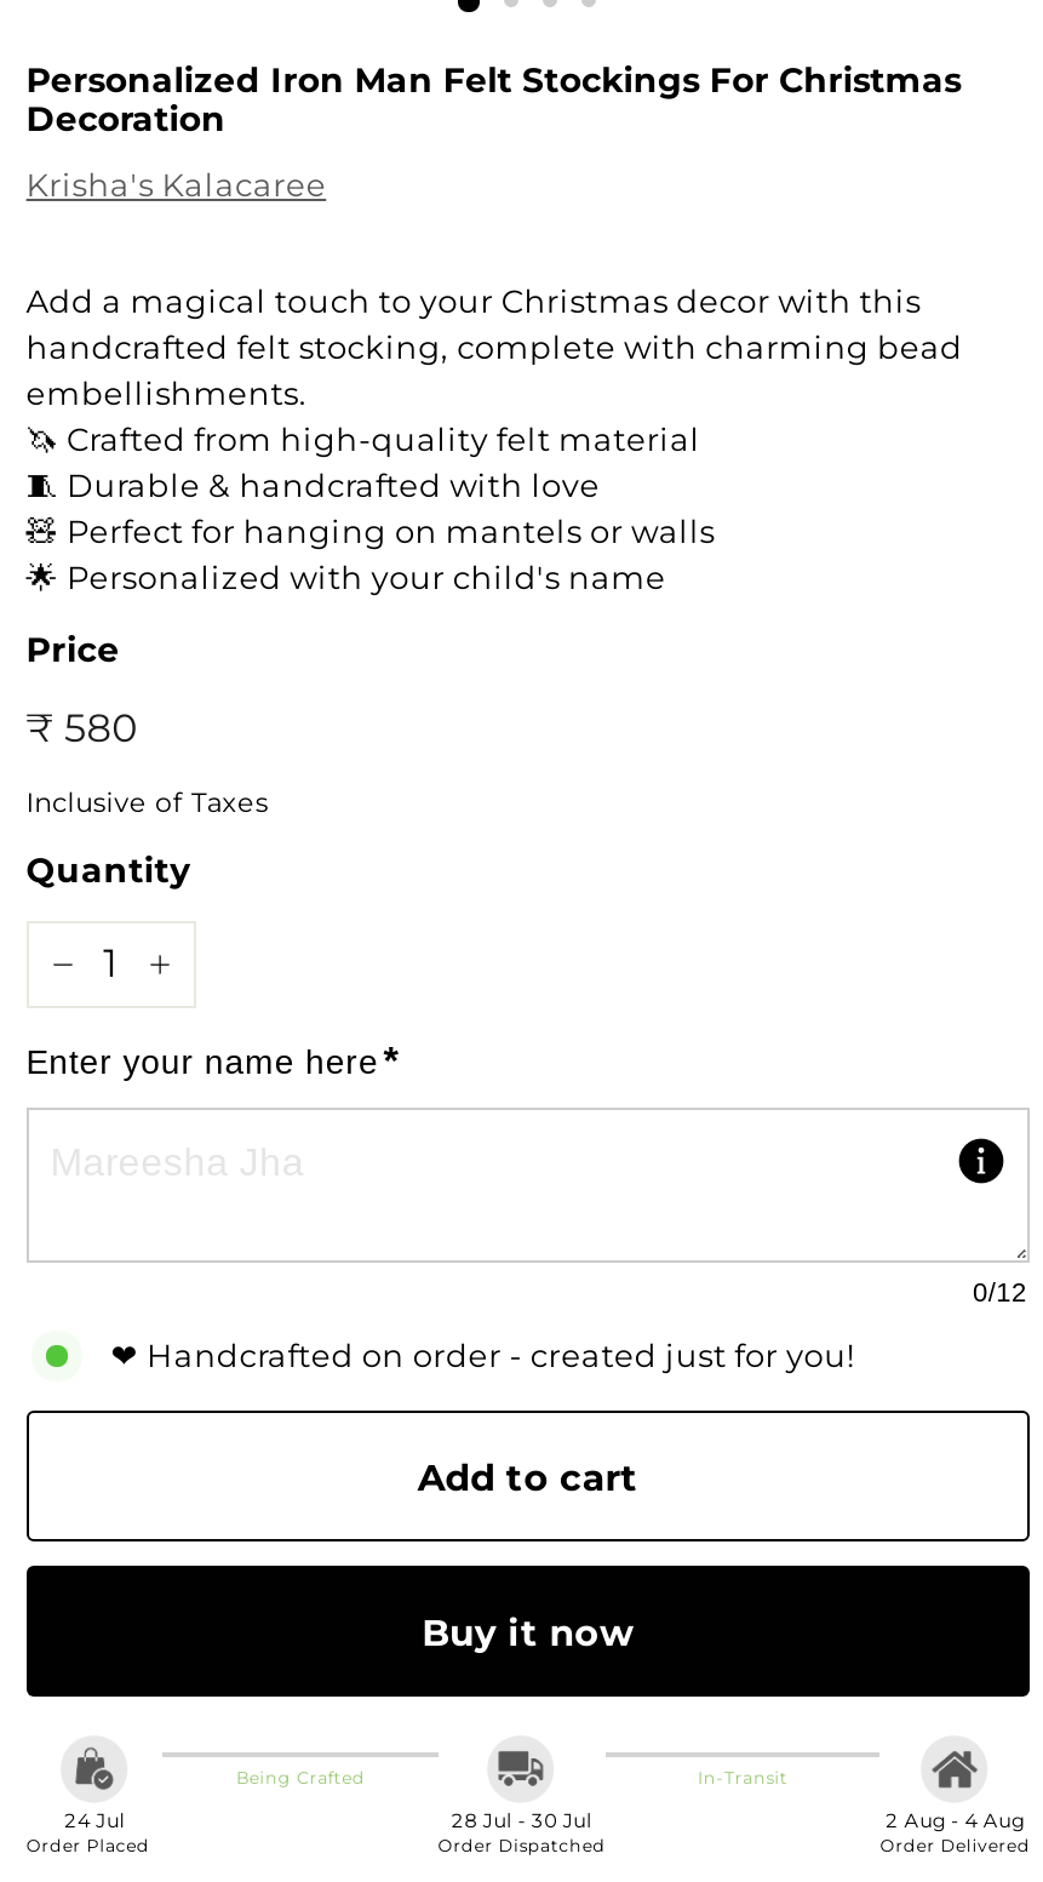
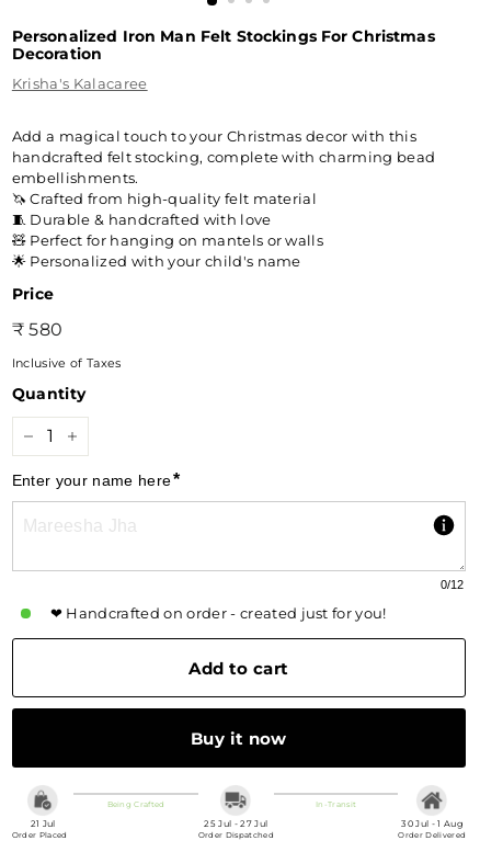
[65,1809,125,1834] 24 Jul -> [30,819,55,830] 21 Jul
[452,1809,592,1834] 28 Jul - 30 Jul -> [204,819,268,830] 25 Jul - 27 Jul
[886,1809,1024,1834] 2 Aug - 4 Aug -> [402,819,462,830] 30 Jul - 1 Aug

